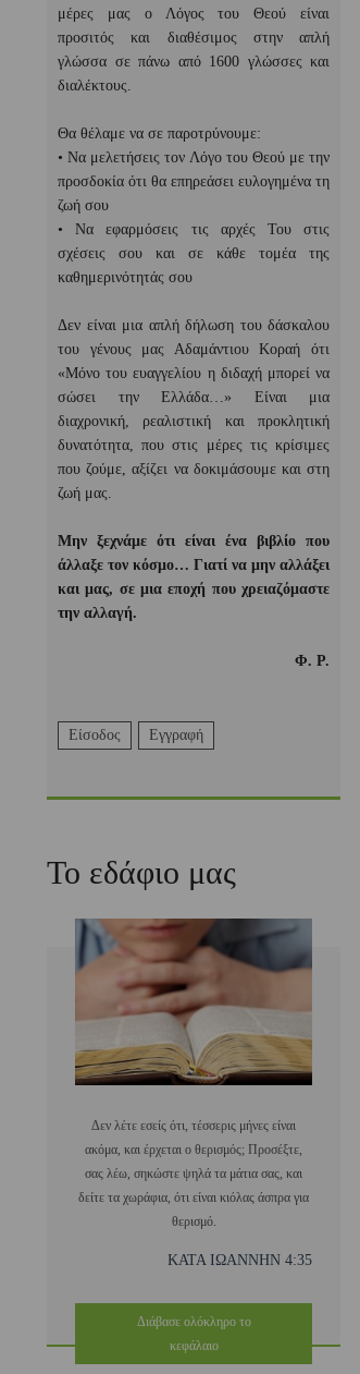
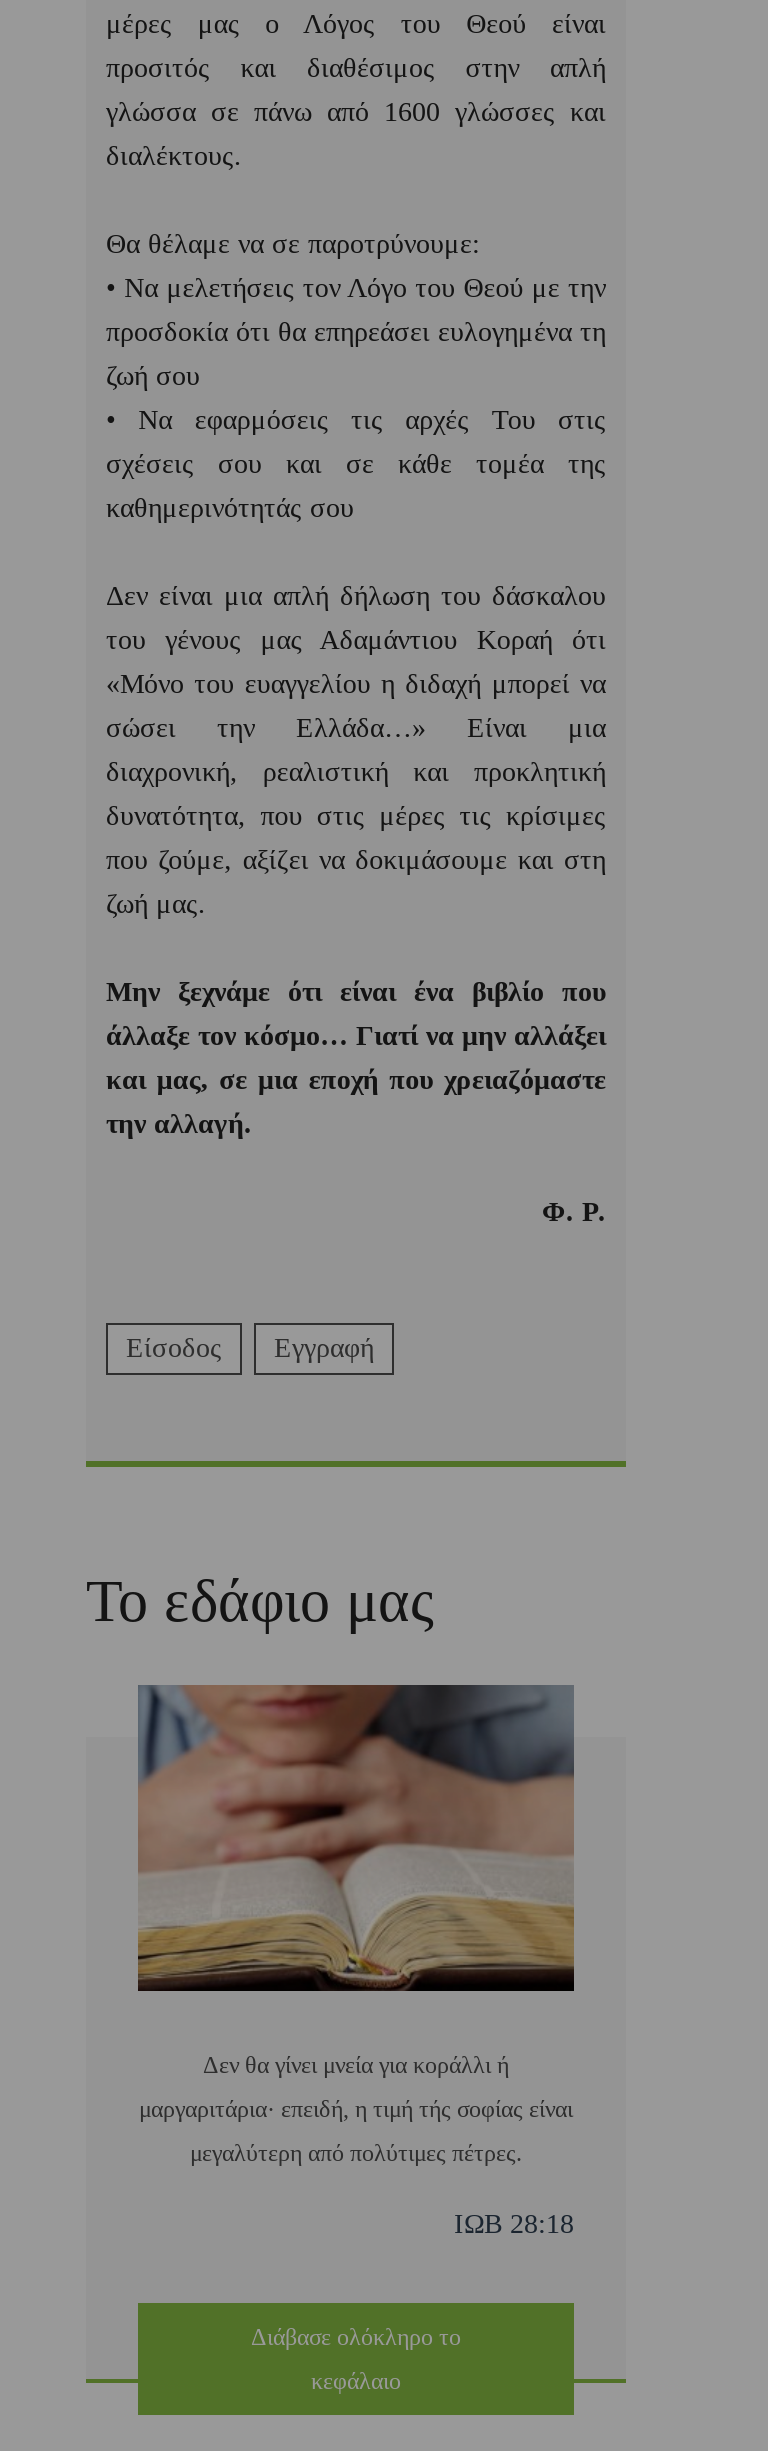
[78,1118,312,1269] Δεν λέτε εσείς ότι, τέσσερις μήνες είναι | ακόμα, και έρχεται ο θερισμός; Προσέξτε, | σας λέω, σηκώστε ψηλά τα μάτια σας, και | δείτε τα χωράφια, ότι είναι κιόλας άσπρα για | θερισμό. | ΚΑΤΑ ΙΩΑΝΝΗΝ 4:35 -> [139,2051,574,2239] Δεν θα γίνει μνεία για κοράλλι ή | μαργαριτάρια· επειδή, η τιμή τής σοφίας είναι | μεγαλύτερη από πολύτιμες πέτρες. | ΙΩΒ 28:18

